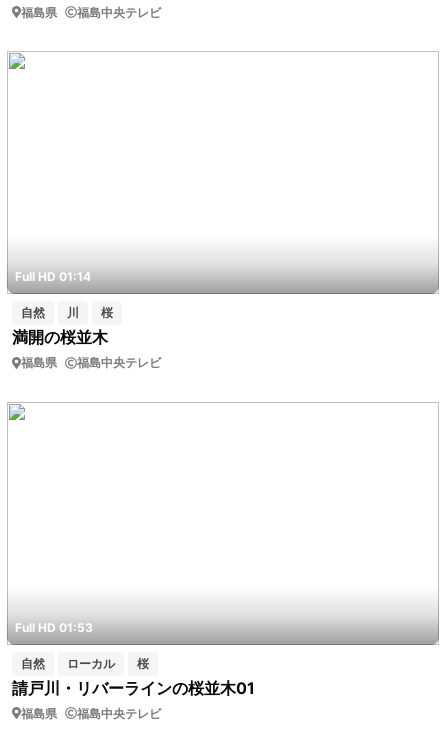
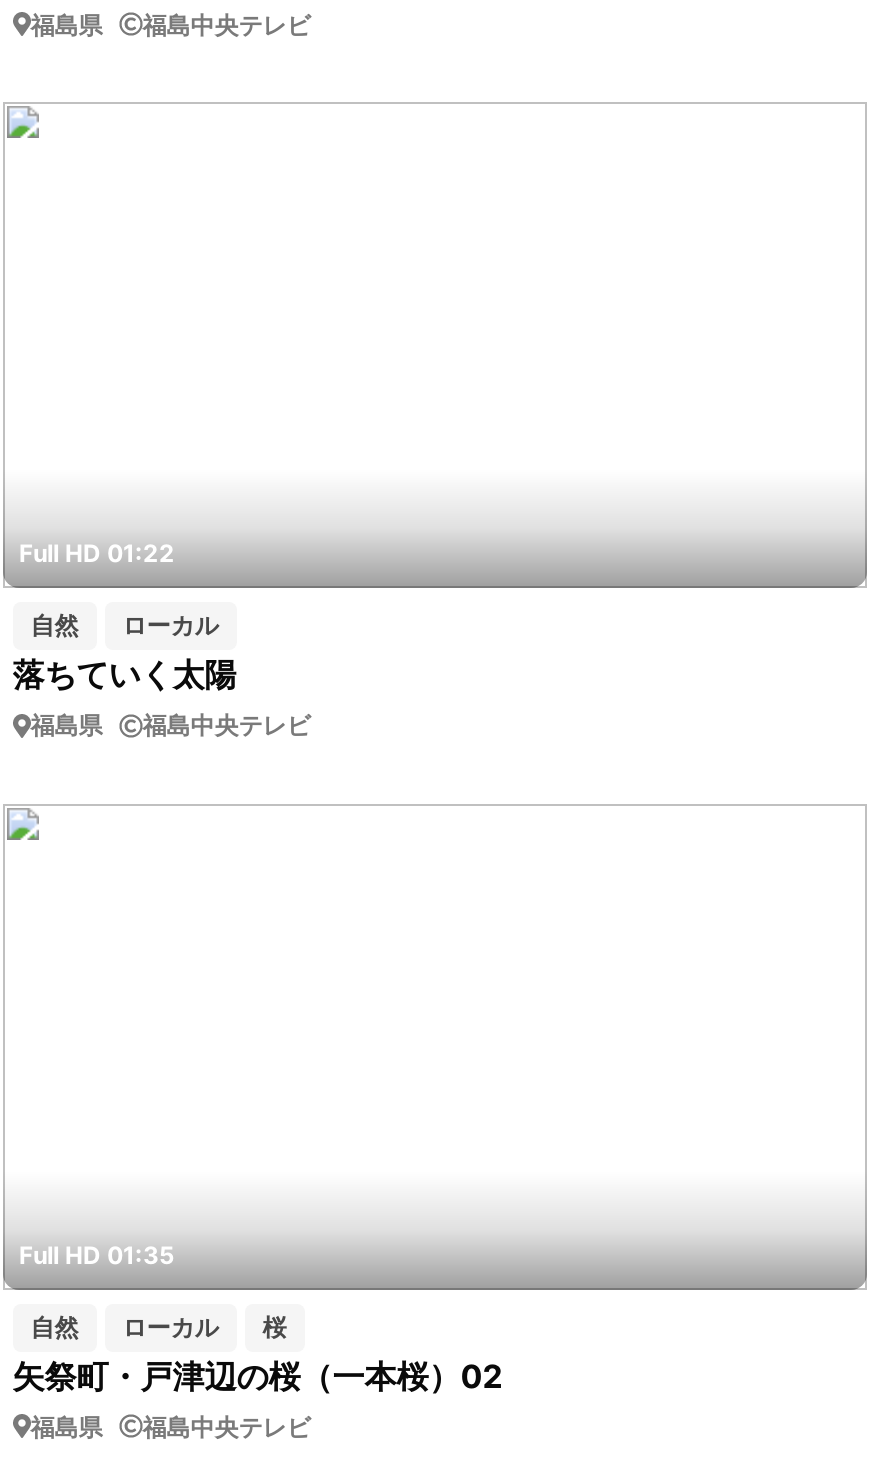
[15,269,91,284] Full HD 01:14 -> [19,539,175,569] Full HD 01:22
[12,305,113,347] 川 | 桜 | 満開の桜並木 -> [13,610,237,694] ローカル | 落ちていく太陽
[15,620,93,635] Full HD 01:53 -> [19,1240,175,1270] Full HD 01:35
[12,678,255,698] 請戸川・リバーラインの桜並木01 -> [13,1356,503,1396] 矢祭町・戸津辺の桜（一本桜）02

